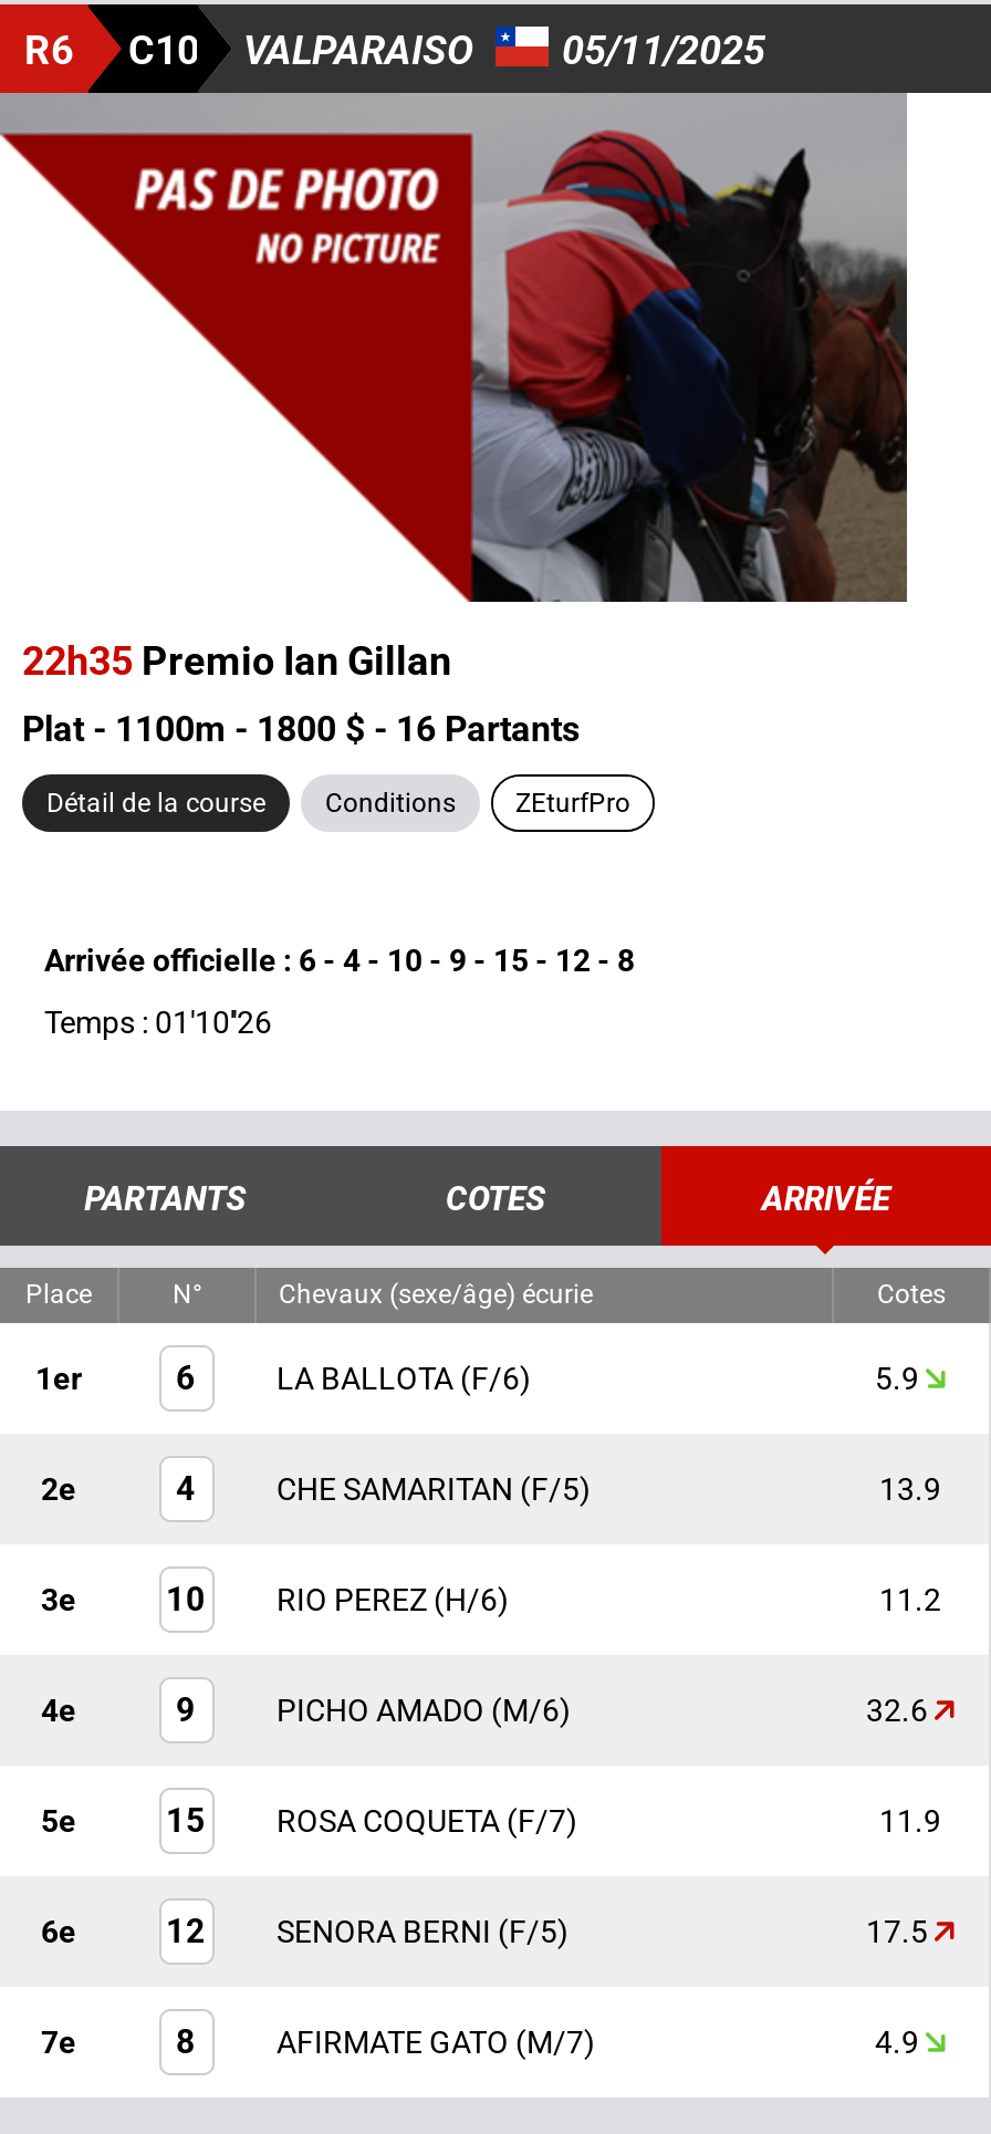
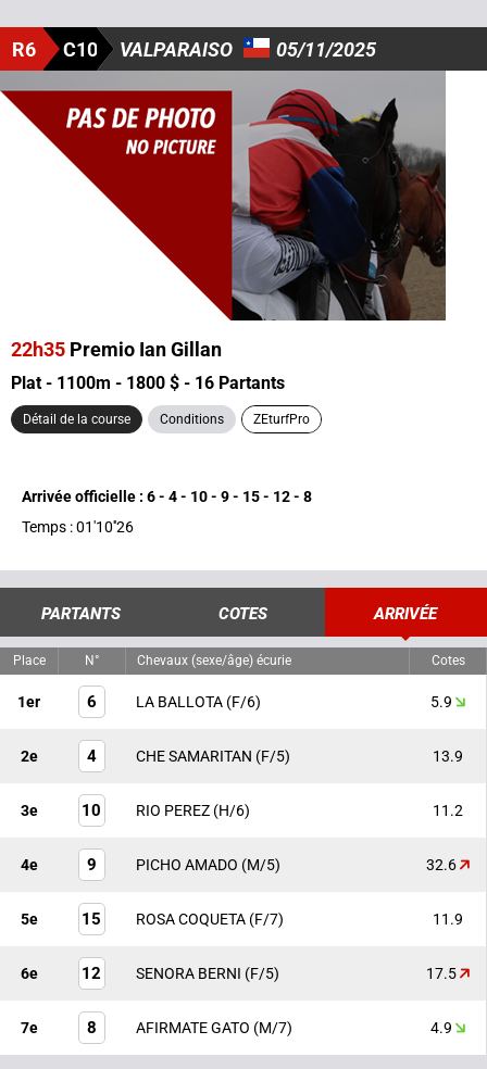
[277,1693,571,1728] PICHO AMADO (M/6) -> [136,856,280,873] PICHO AMADO (M/5)

